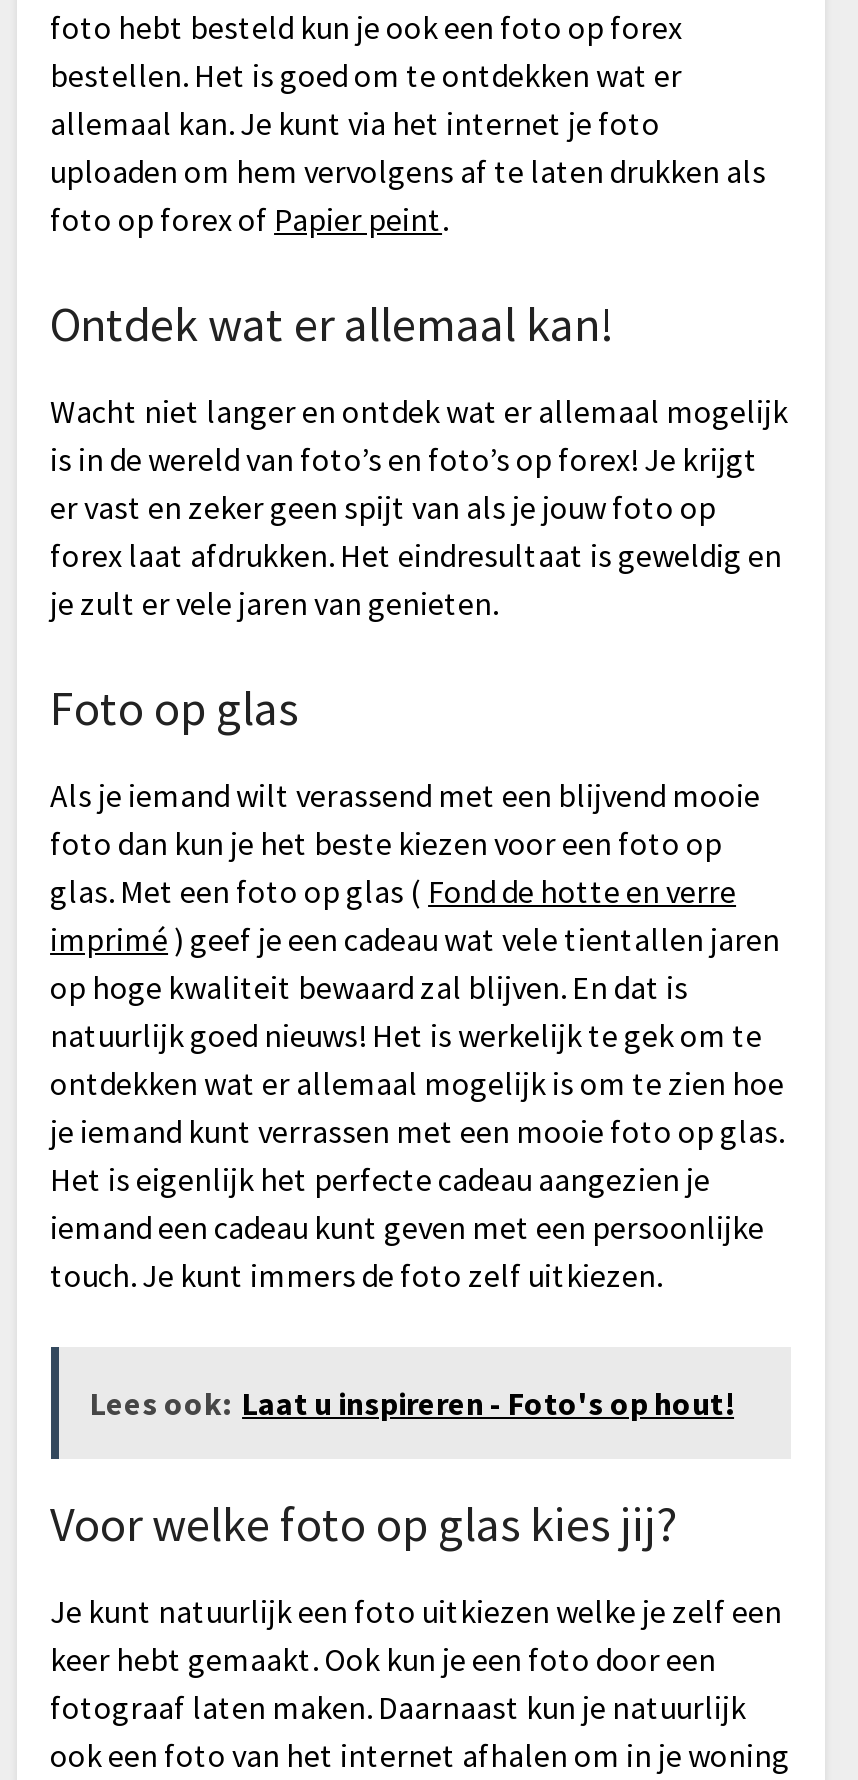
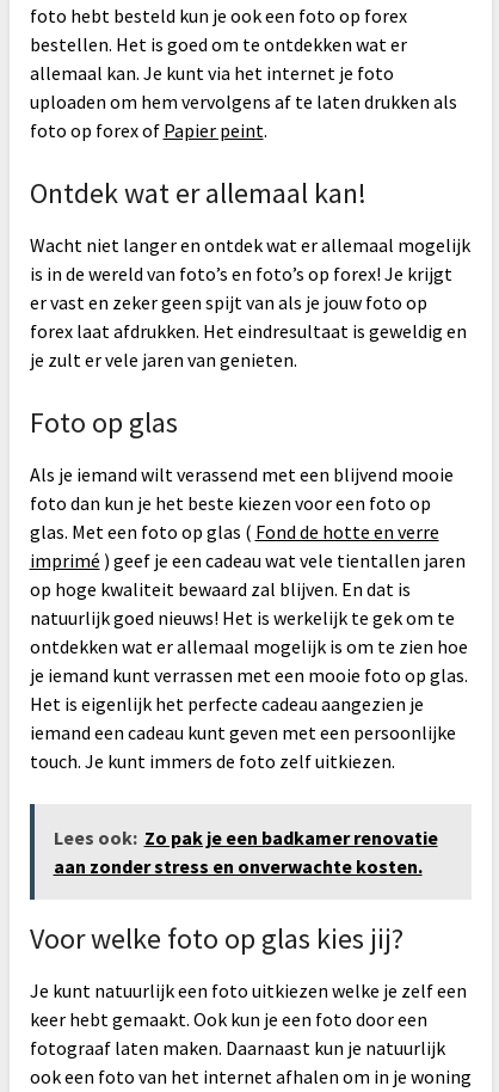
[90,1383,734,1423] Lees ook: Laat u inspireren - Foto's op hout! -> [53,826,438,879] Lees ook: Zo pak je een badkamer renovatie | aan zonder stress en onverwachte kosten.

